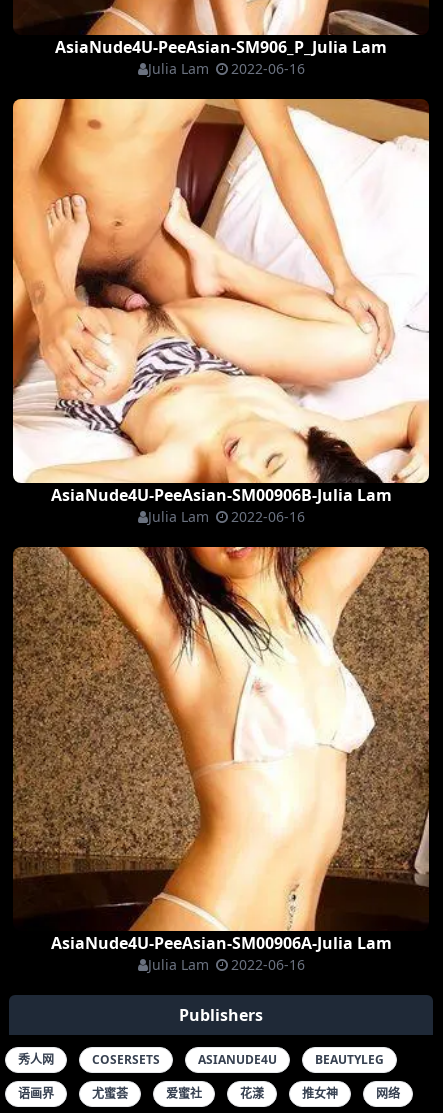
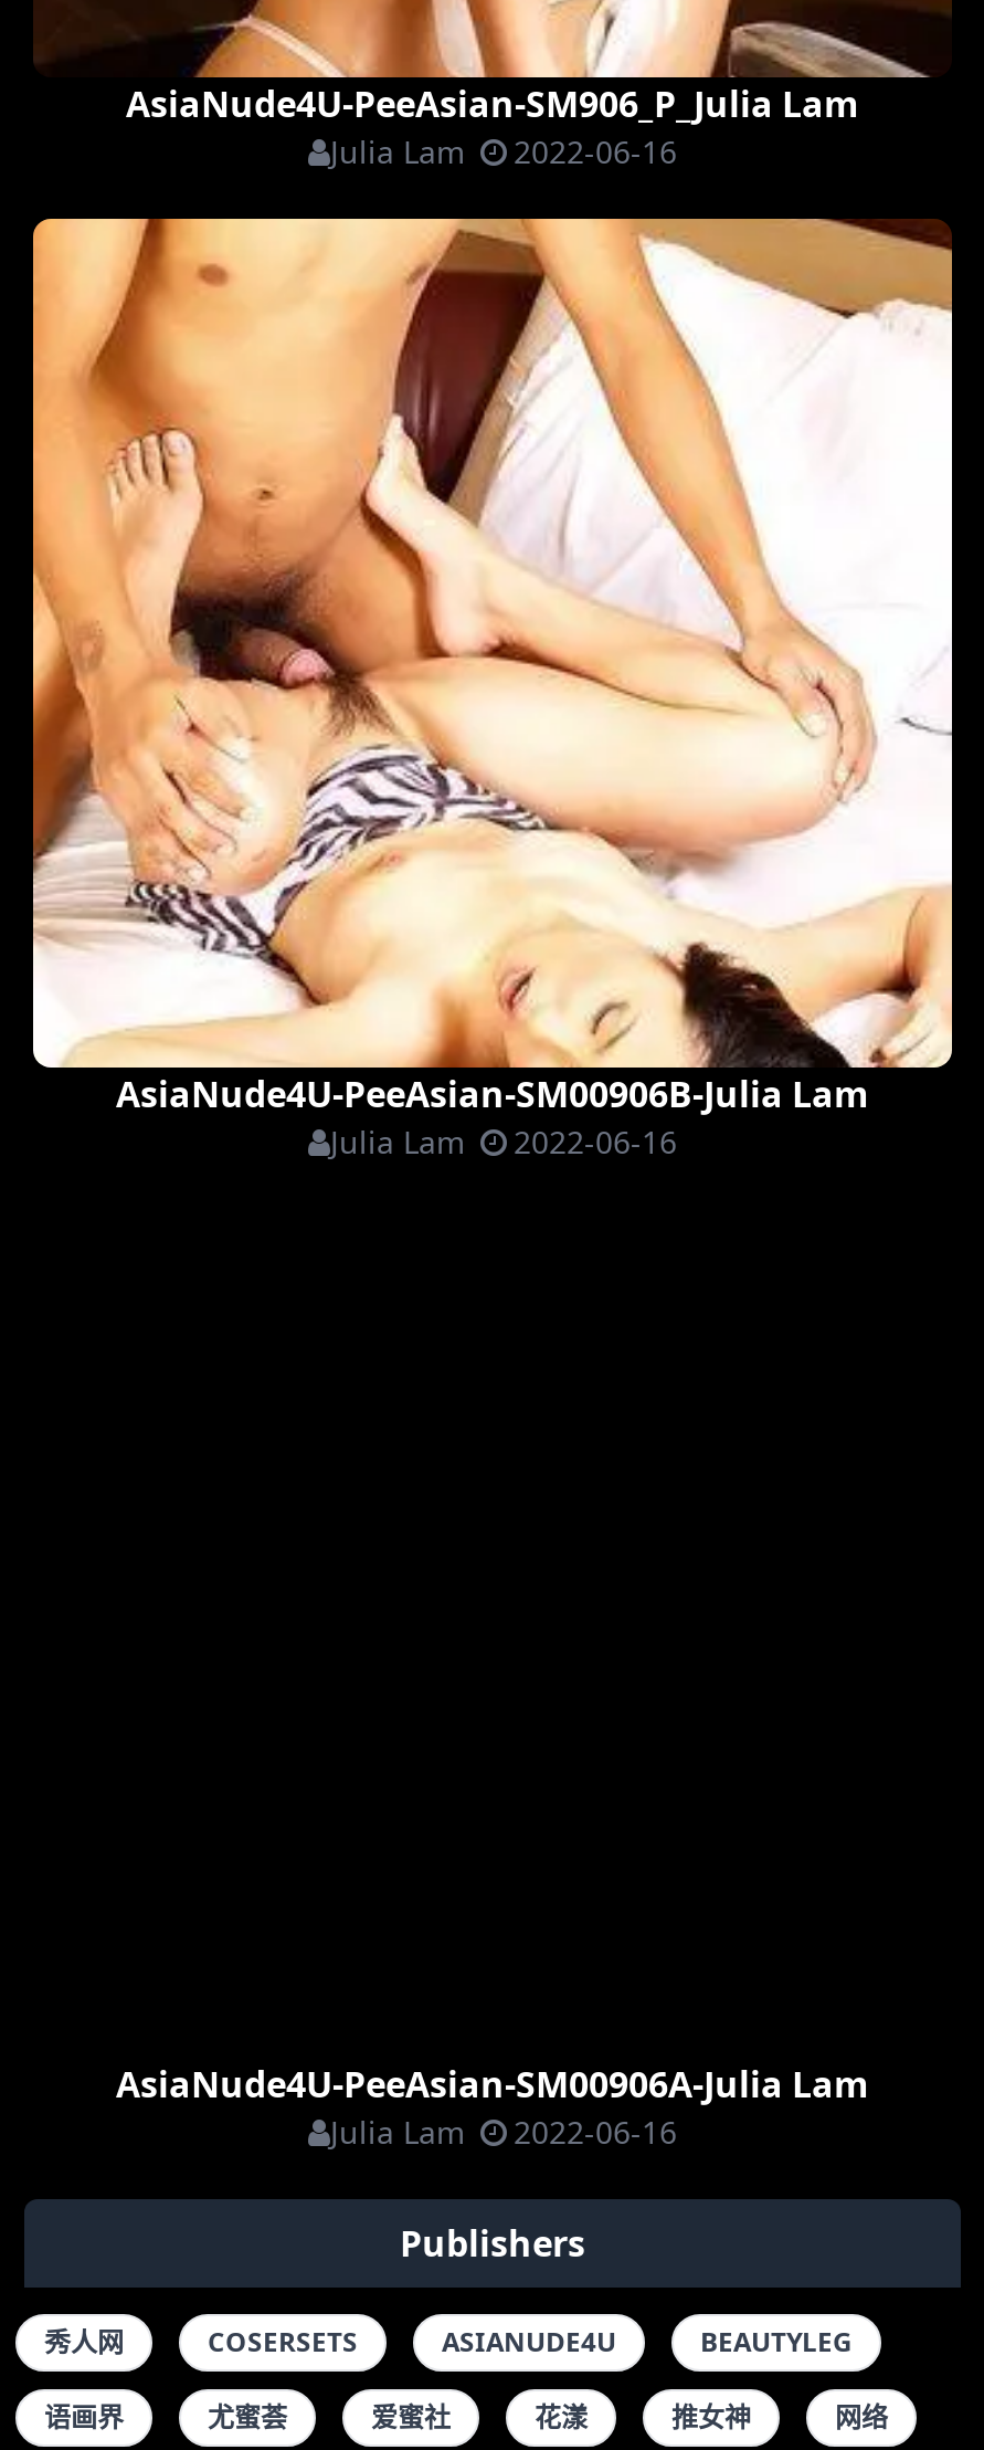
[12,546,430,930] [image] -> none

